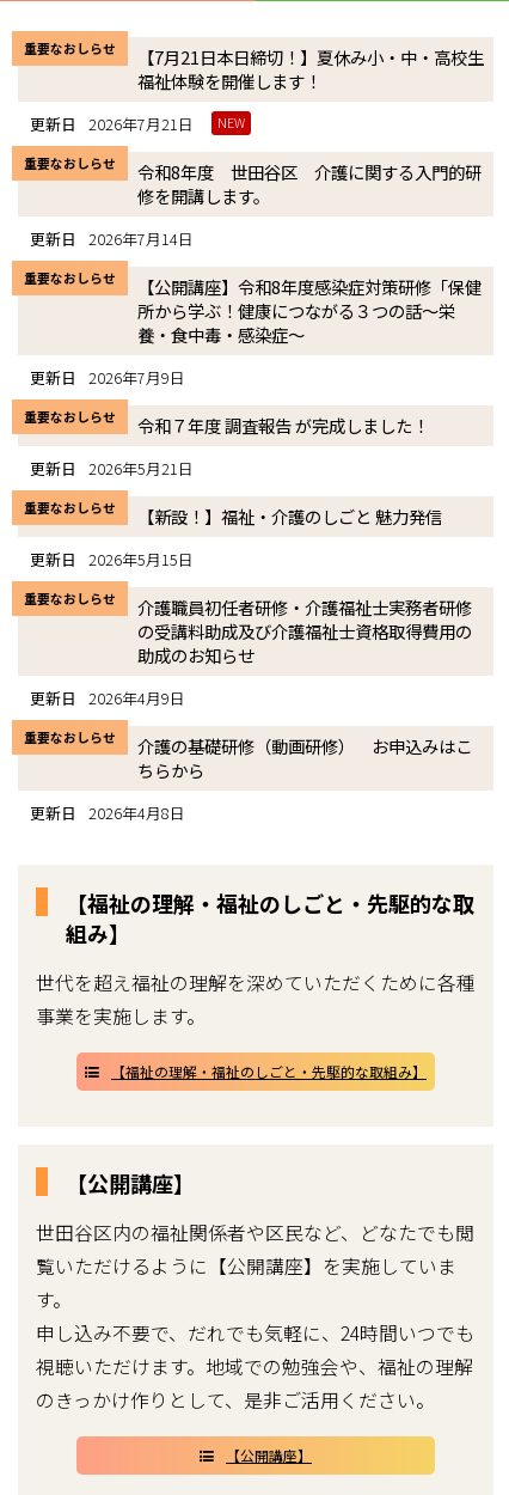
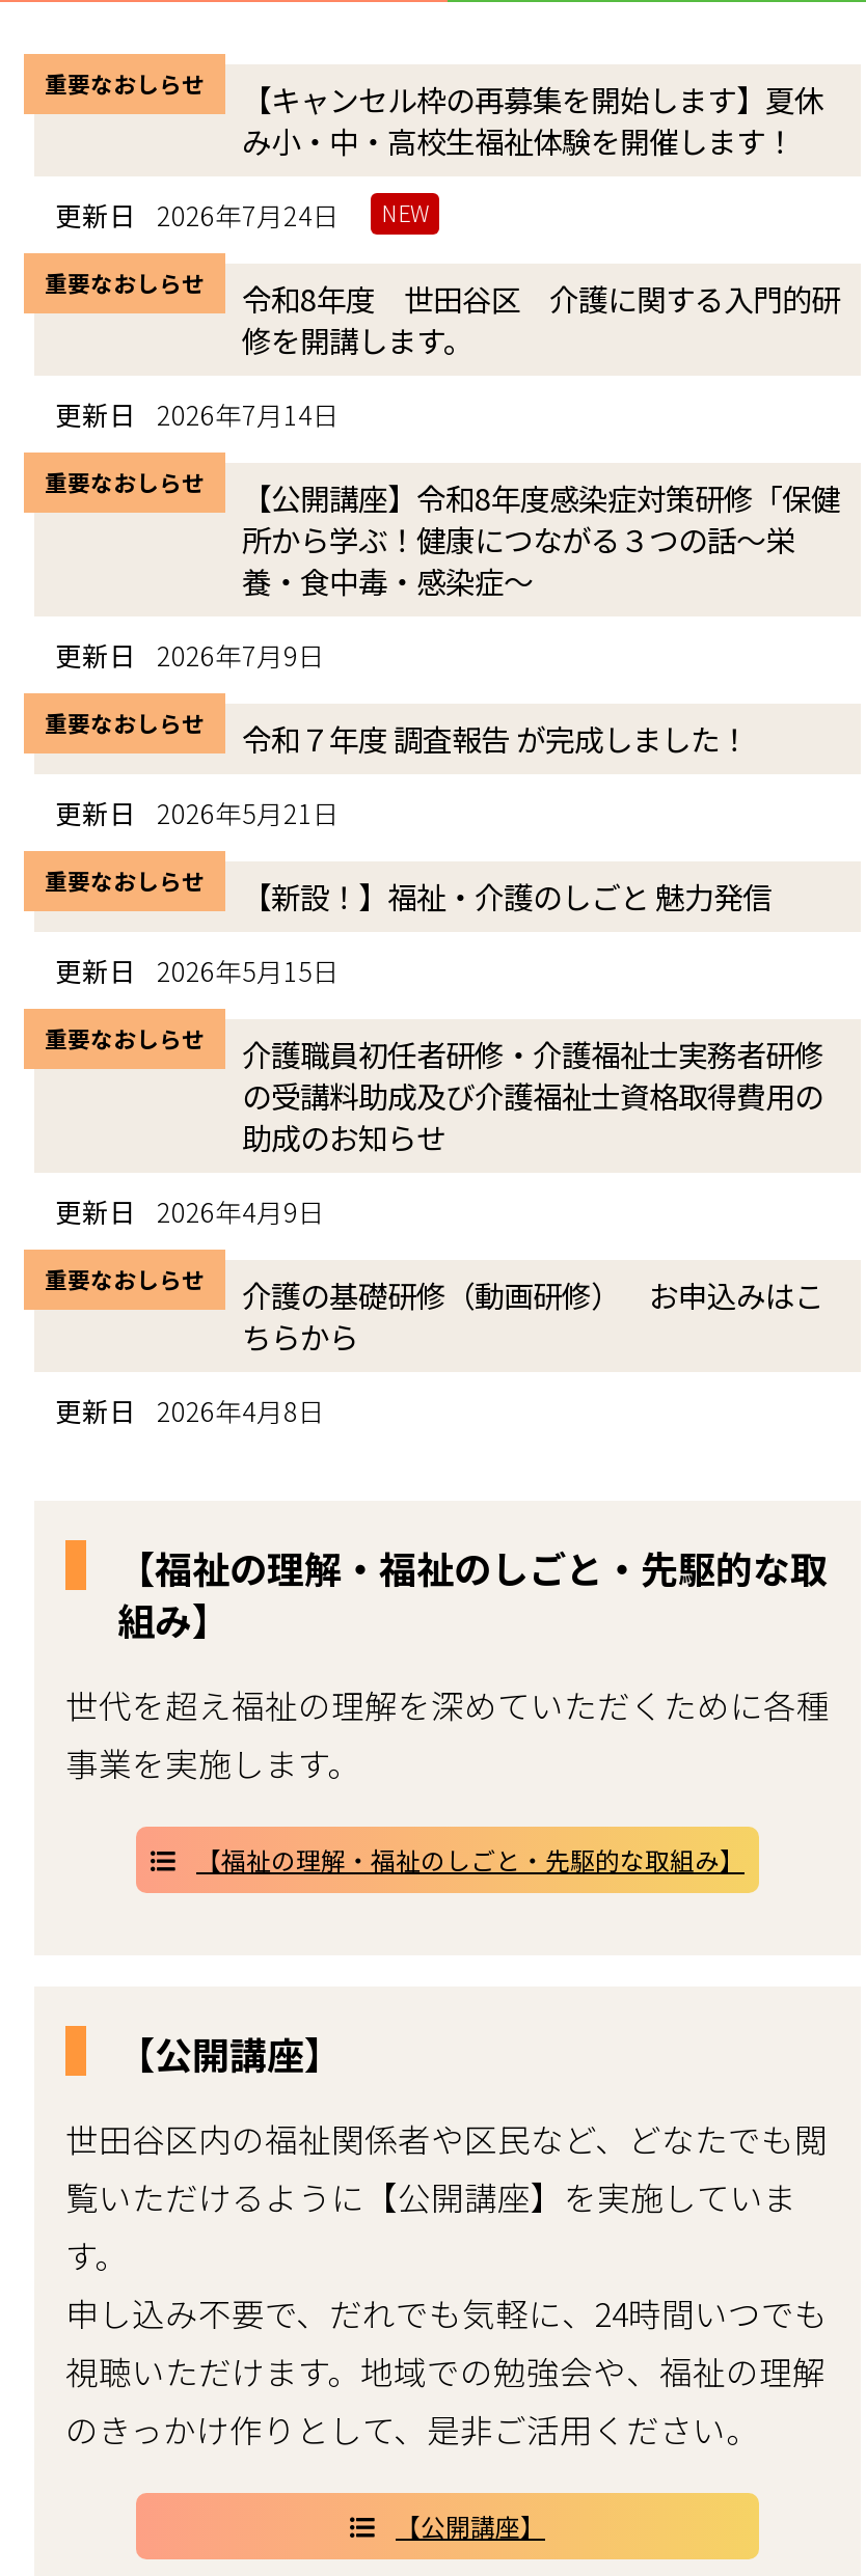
[137,44,484,93] 【7月21日本日締切！】夏休み小・中・高校生 | 福祉体験を開催します！ -> [242,77,823,162] 【キャンセル枠の再募集を開始します】夏休 | み小・中・高校生福祉体験を開催します！
[30,112,194,135] 更新日 2026年7月21日 -> [55,195,340,235] 更新日 2026年7月24日

